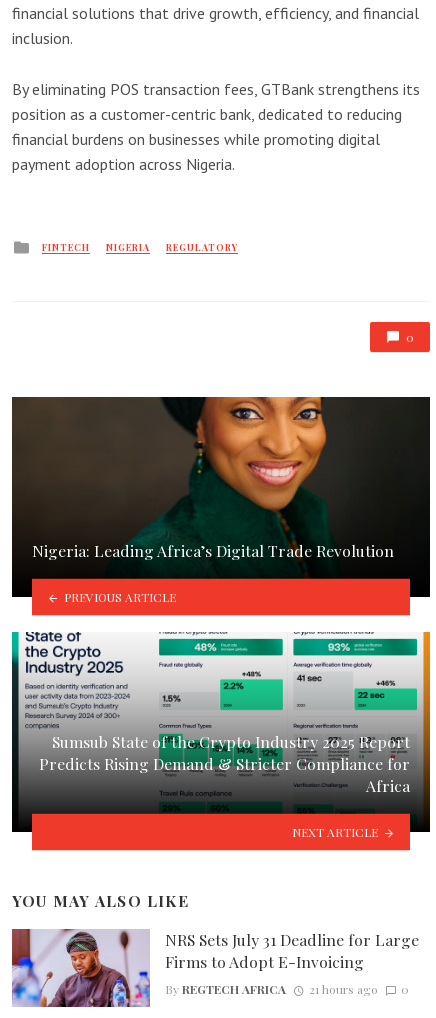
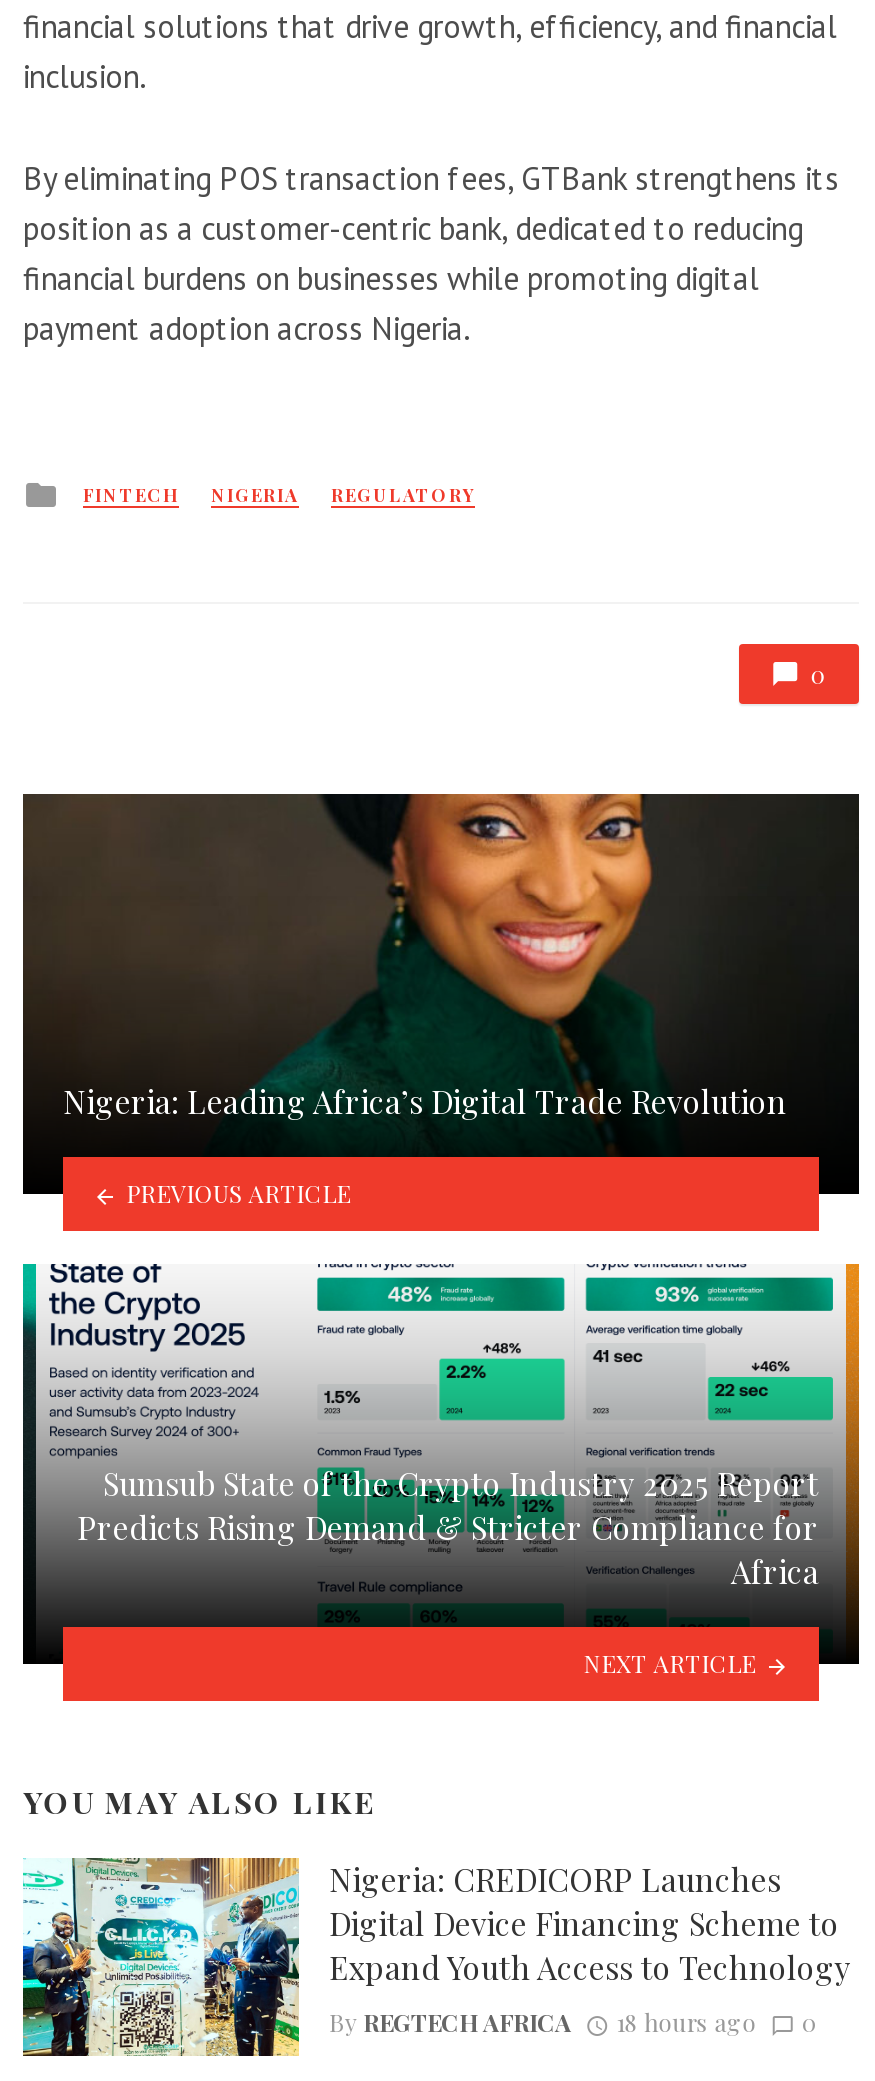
[11,928,419,1008] [image] | NRS Sets July 31 Deadline for Large | Firms to Adopt E-Invoicing -> [21,1856,851,2058] [image] | Nigeria: CREDICORP Launches | Digital Device Financing Scheme to | Expand Youth Access to Technology
[165,981,408,997] By REGTECH AFRICA 21 hours ago 0 -> [329,2005,818,2037] By REGTECH AFRICA 18 hours ago 0

